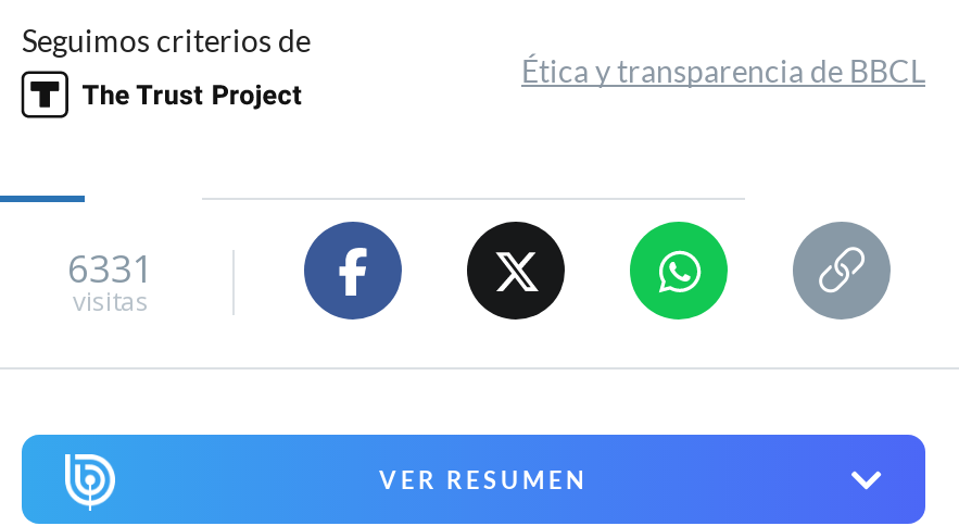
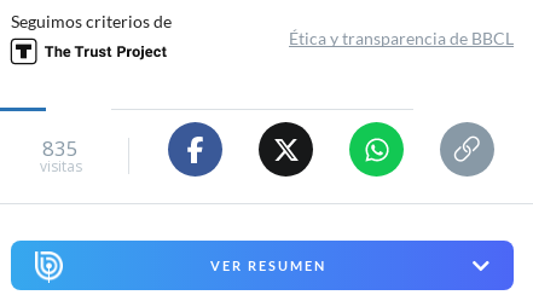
[67,243,154,293] 6331 -> [42,134,79,162] 835

